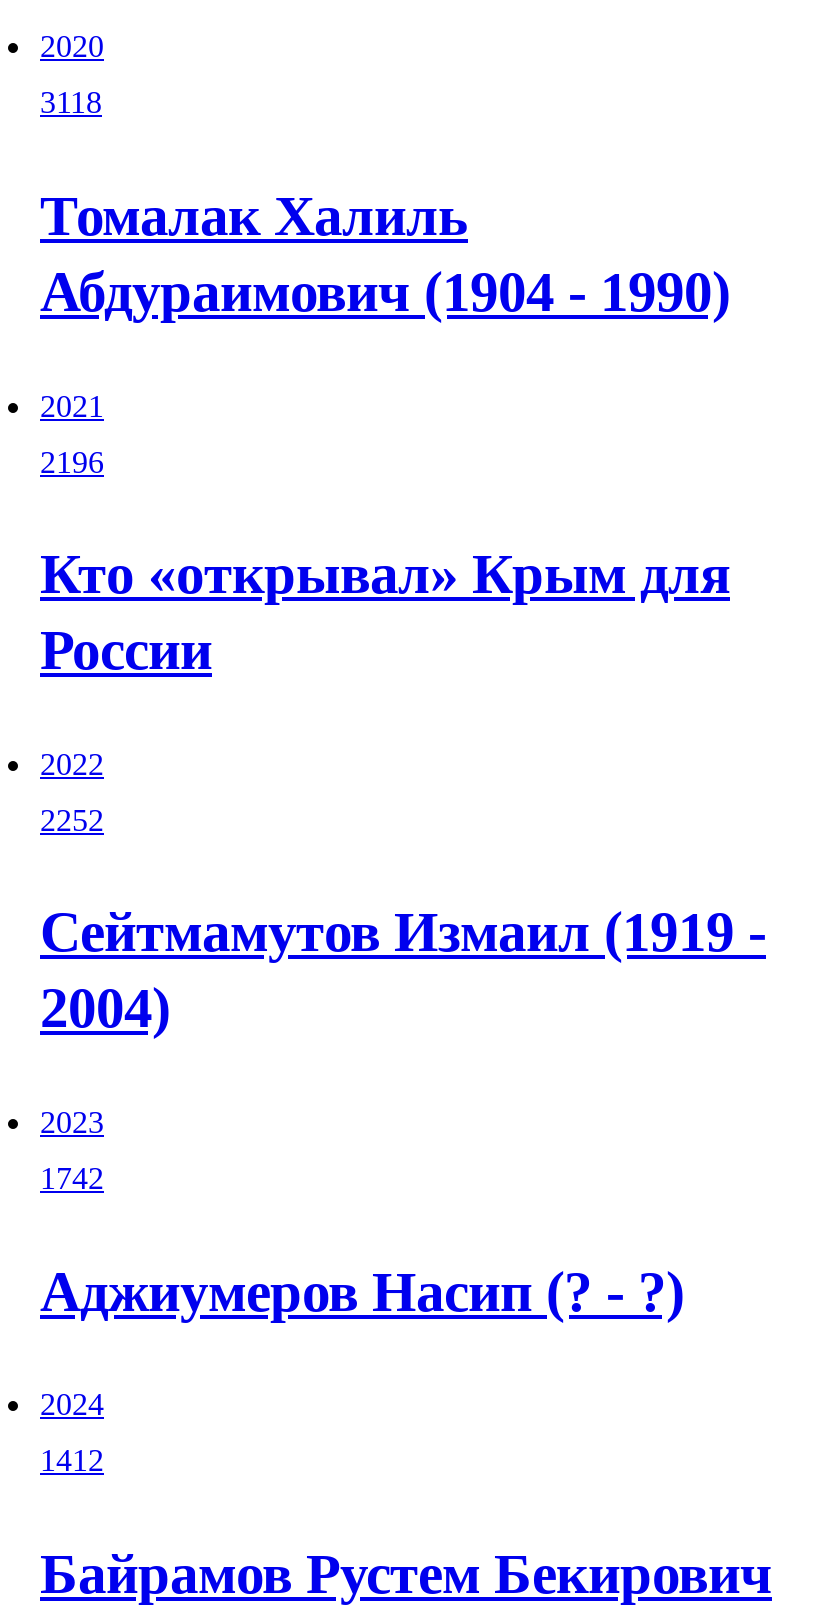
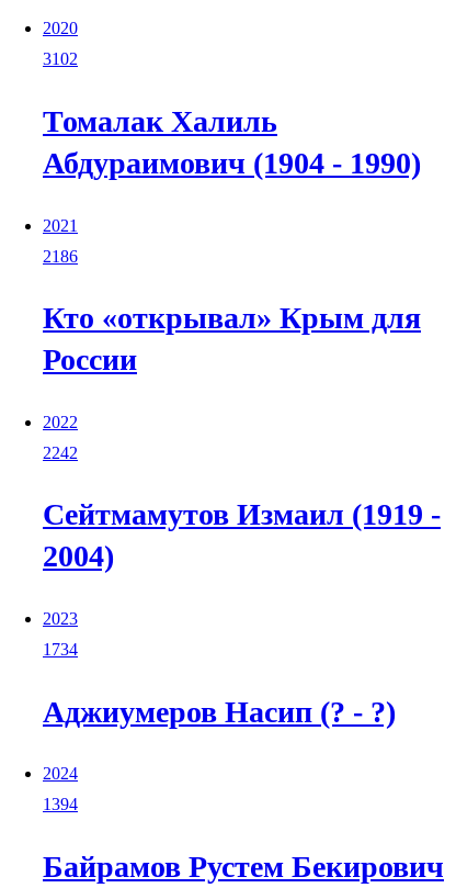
[40,86,102,120] 3118 -> [43,50,78,69] 3102
[40,444,104,478] 2196 -> [43,247,78,265] 2186
[40,803,104,837] 2252 -> [43,443,78,462] 2242
[40,1161,104,1195] 1742 -> [43,640,78,659] 1734
[40,1443,104,1477] 1412 -> [43,795,78,814] 1394

